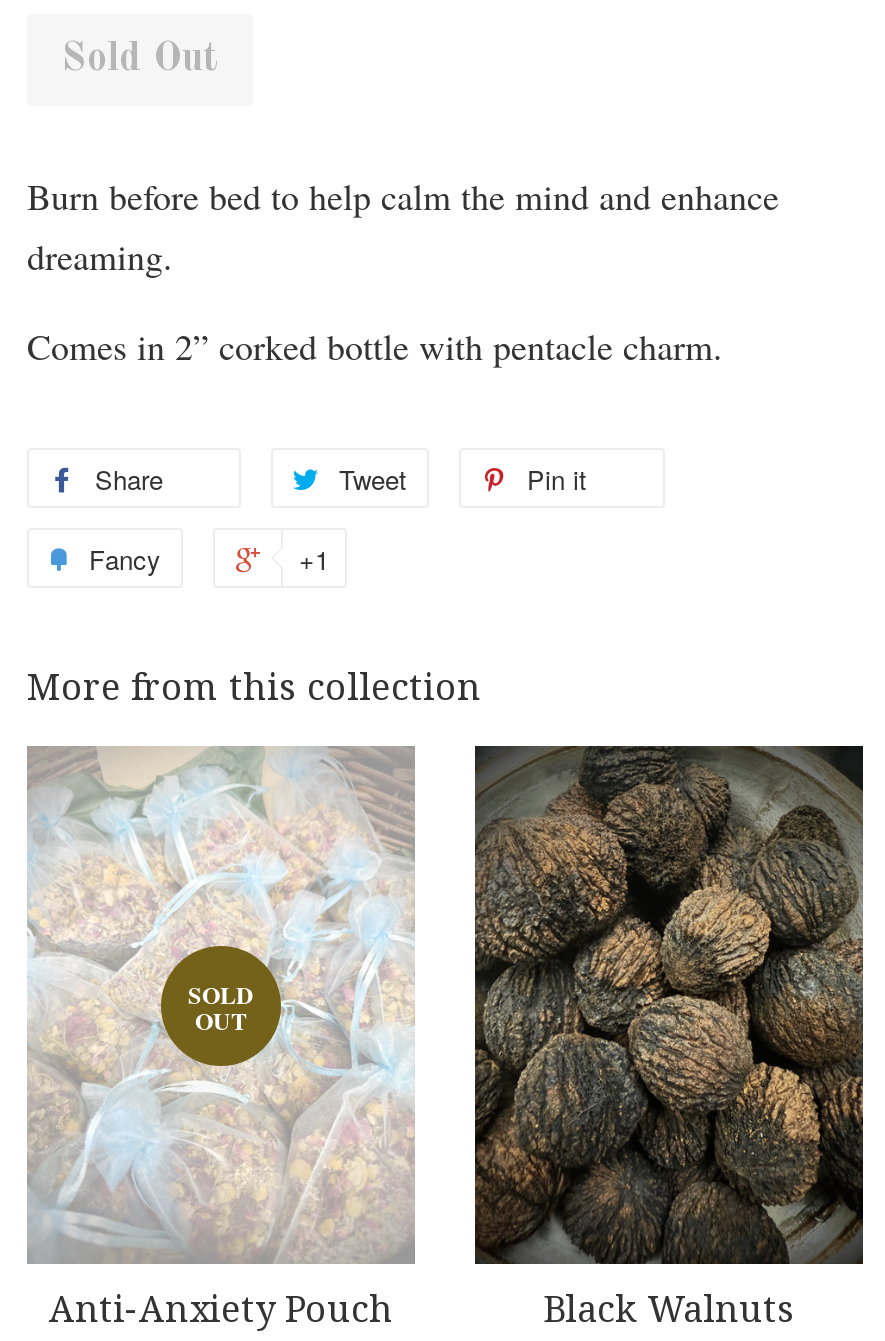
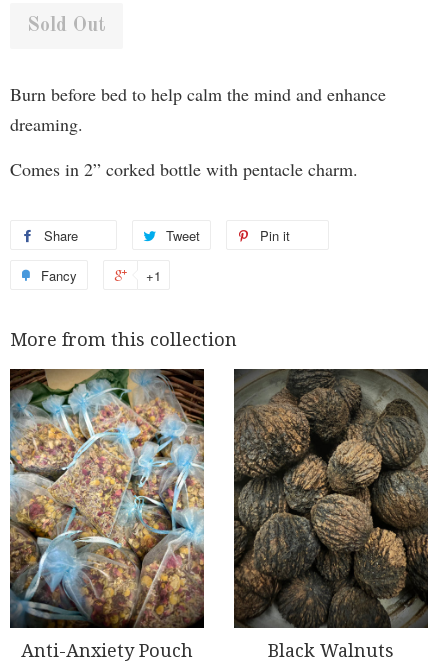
[29,748,413,1262] [image] -> [10,369,204,628] [image]
[188,978,254,1038] SOLD | OUT -> none

